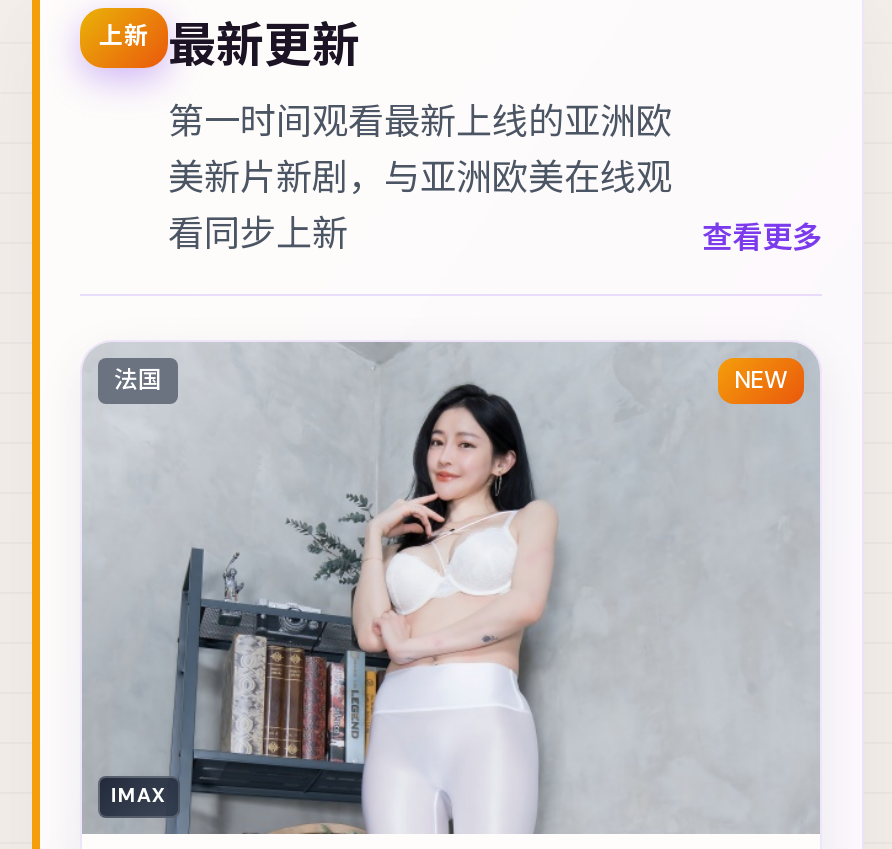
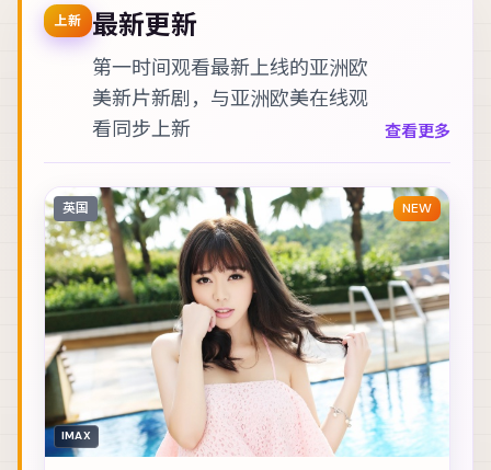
[82,341,820,835] [image] | 法国 -> [44,186,449,458] [image] | 英国

